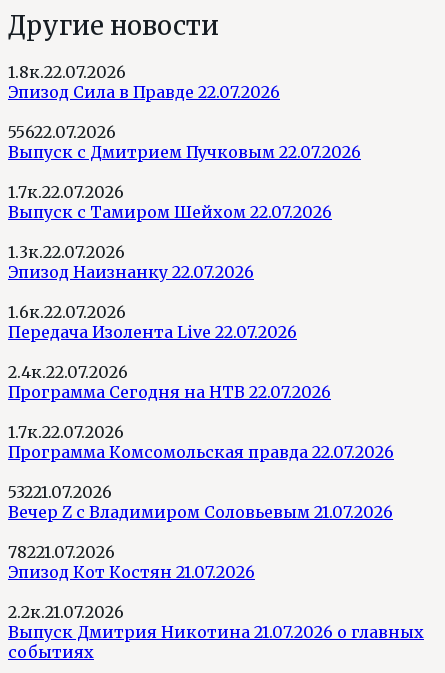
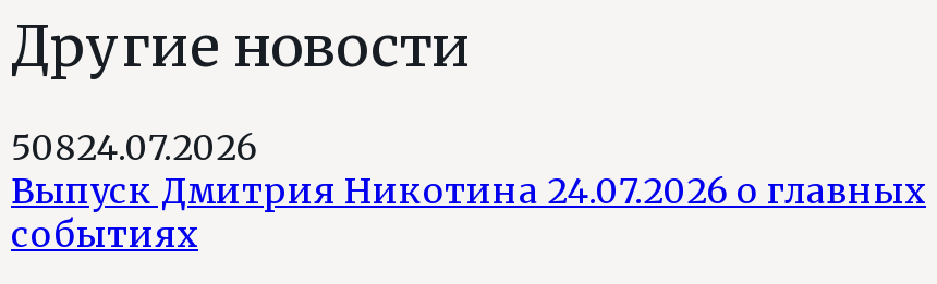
[8,62,424,642] 1.8к.22.07.2026 | Эпизод Сила в Правде 22.07.2026 | 55622.07.2026 | Выпуск с Дмитрием Пучковым 22.07.2026 | 1.7к.22.07.2026 | Выпуск с Тамиром Шейхом 22.07.2026 | 1.3к.22.07.2026 | Эпизод Наизнанку 22.07.2026 | 1.6к.22.07.2026 | Передача Изолента Live 22.07.2026 | 2.4к.22.07.2026 | Программа Сегодня на НТВ 22.07.2026 | 1.7к.22.07.2026 | Программа Комсомольская правда 22.07.2026 | 53221.07.2026 | Вечер Z с Владимиром Соловьевым 21.07.2026 | 78221.07.2026 | Эпизод Кот Костян 21.07.2026 | 2.2к.21.07.2026 | Выпуск Дмитрия Никотина 21.07.2026 о главных -> [11,125,926,212] 50824.07.2026 | Выпуск Дмитрия Никотина 24.07.2026 о главных

